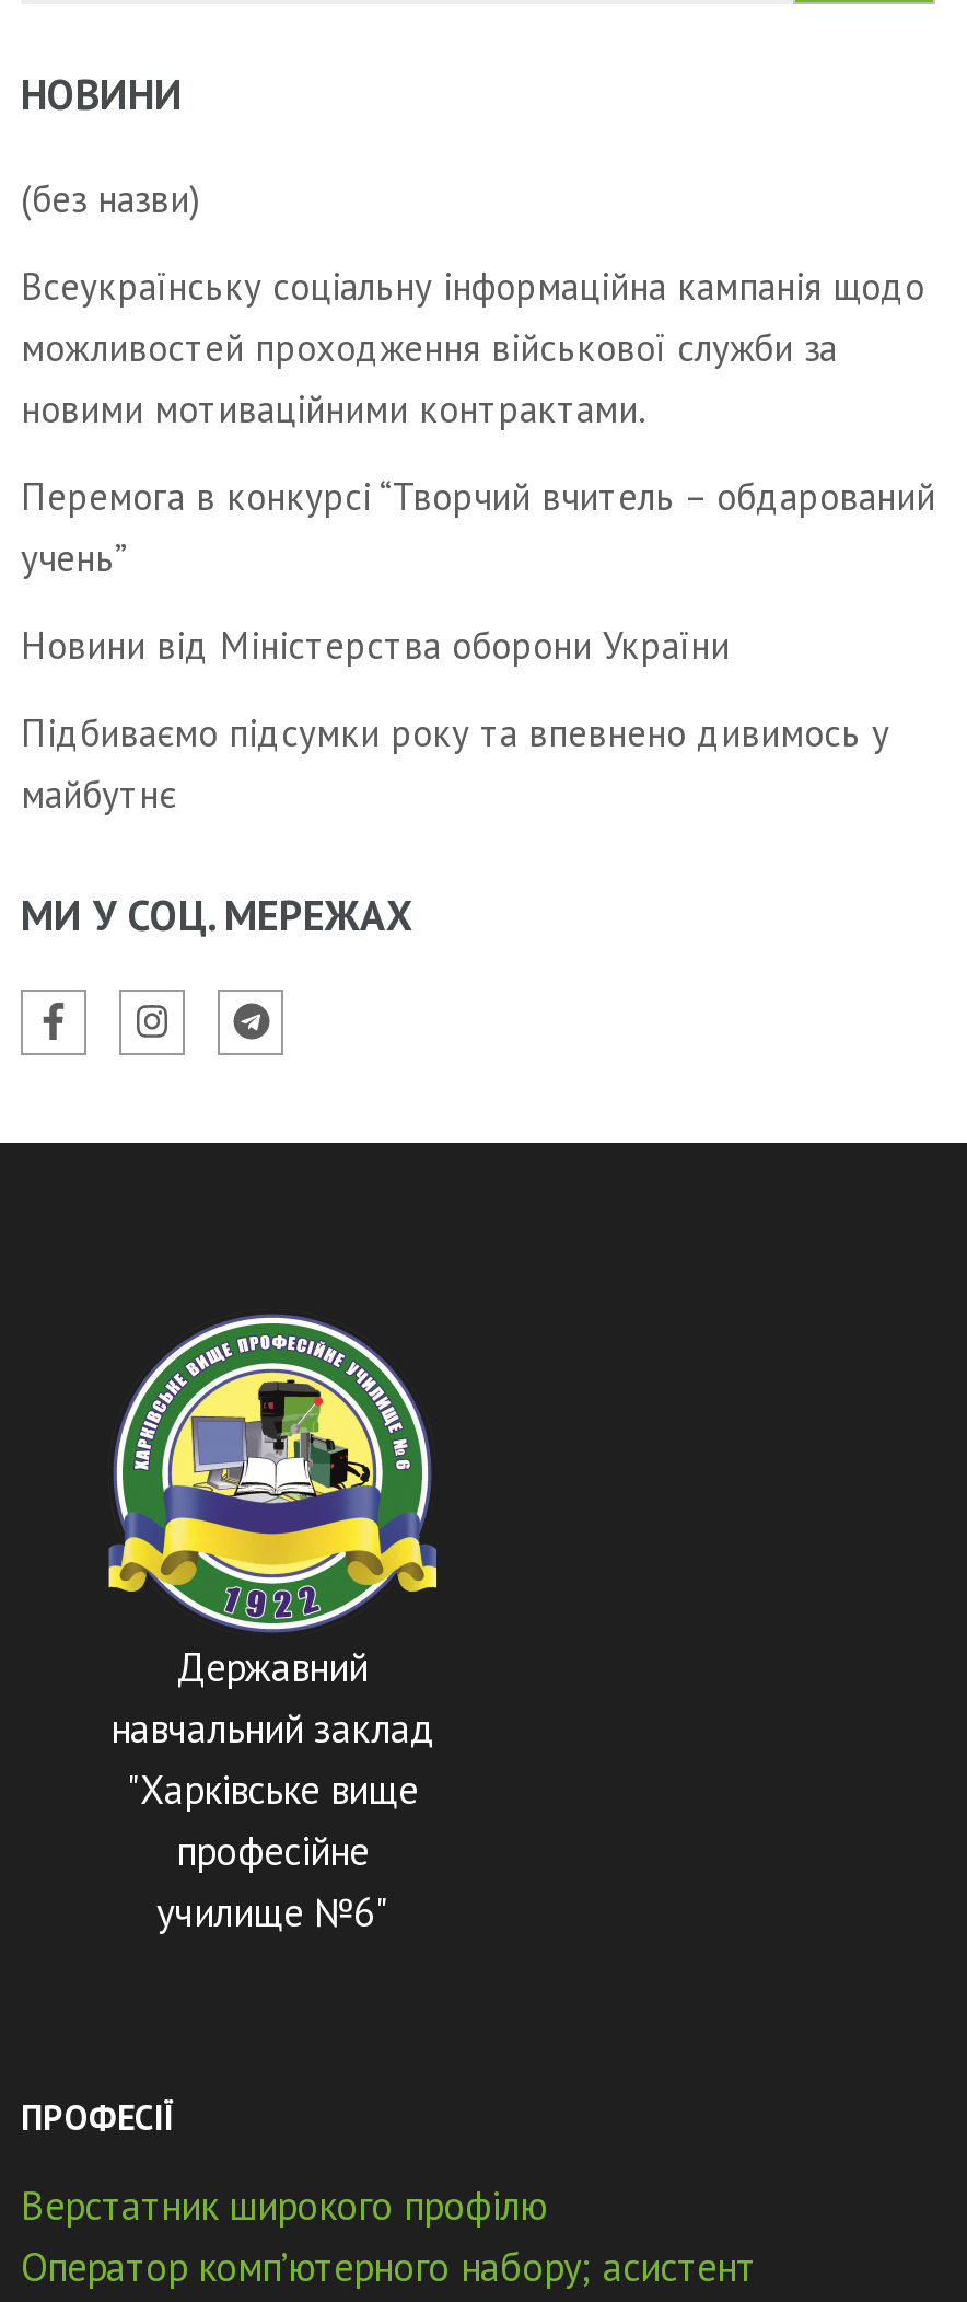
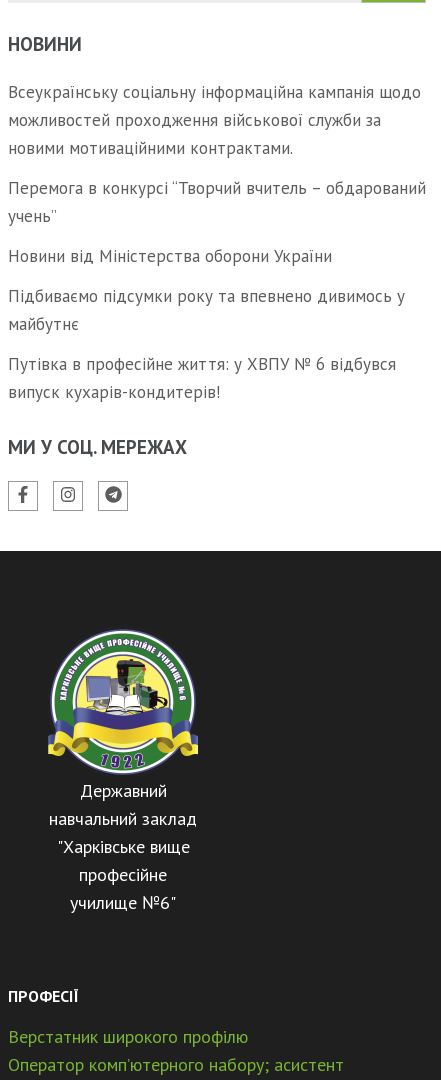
[21,176,200,224] (без назви) -> none
moved [21,264,935,820] -> [8,81,426,335]: Всеукраїнську соціальну інформаційна кампанія щодо | можливостей проходження військової служби за | новими мотиваційними контрактами. | Перемога в конкурсі “Творчий вчитель – обдарований | учень” | Новини від Міністерства оборони України | Підбиваємо підсумки року та впевнено дивимось у | майбутнє
none -> [8,353,396,403] Путівка в професійне життя: у ХВПУ № 6 відбувся | випуск кухарів-кондитерів!

